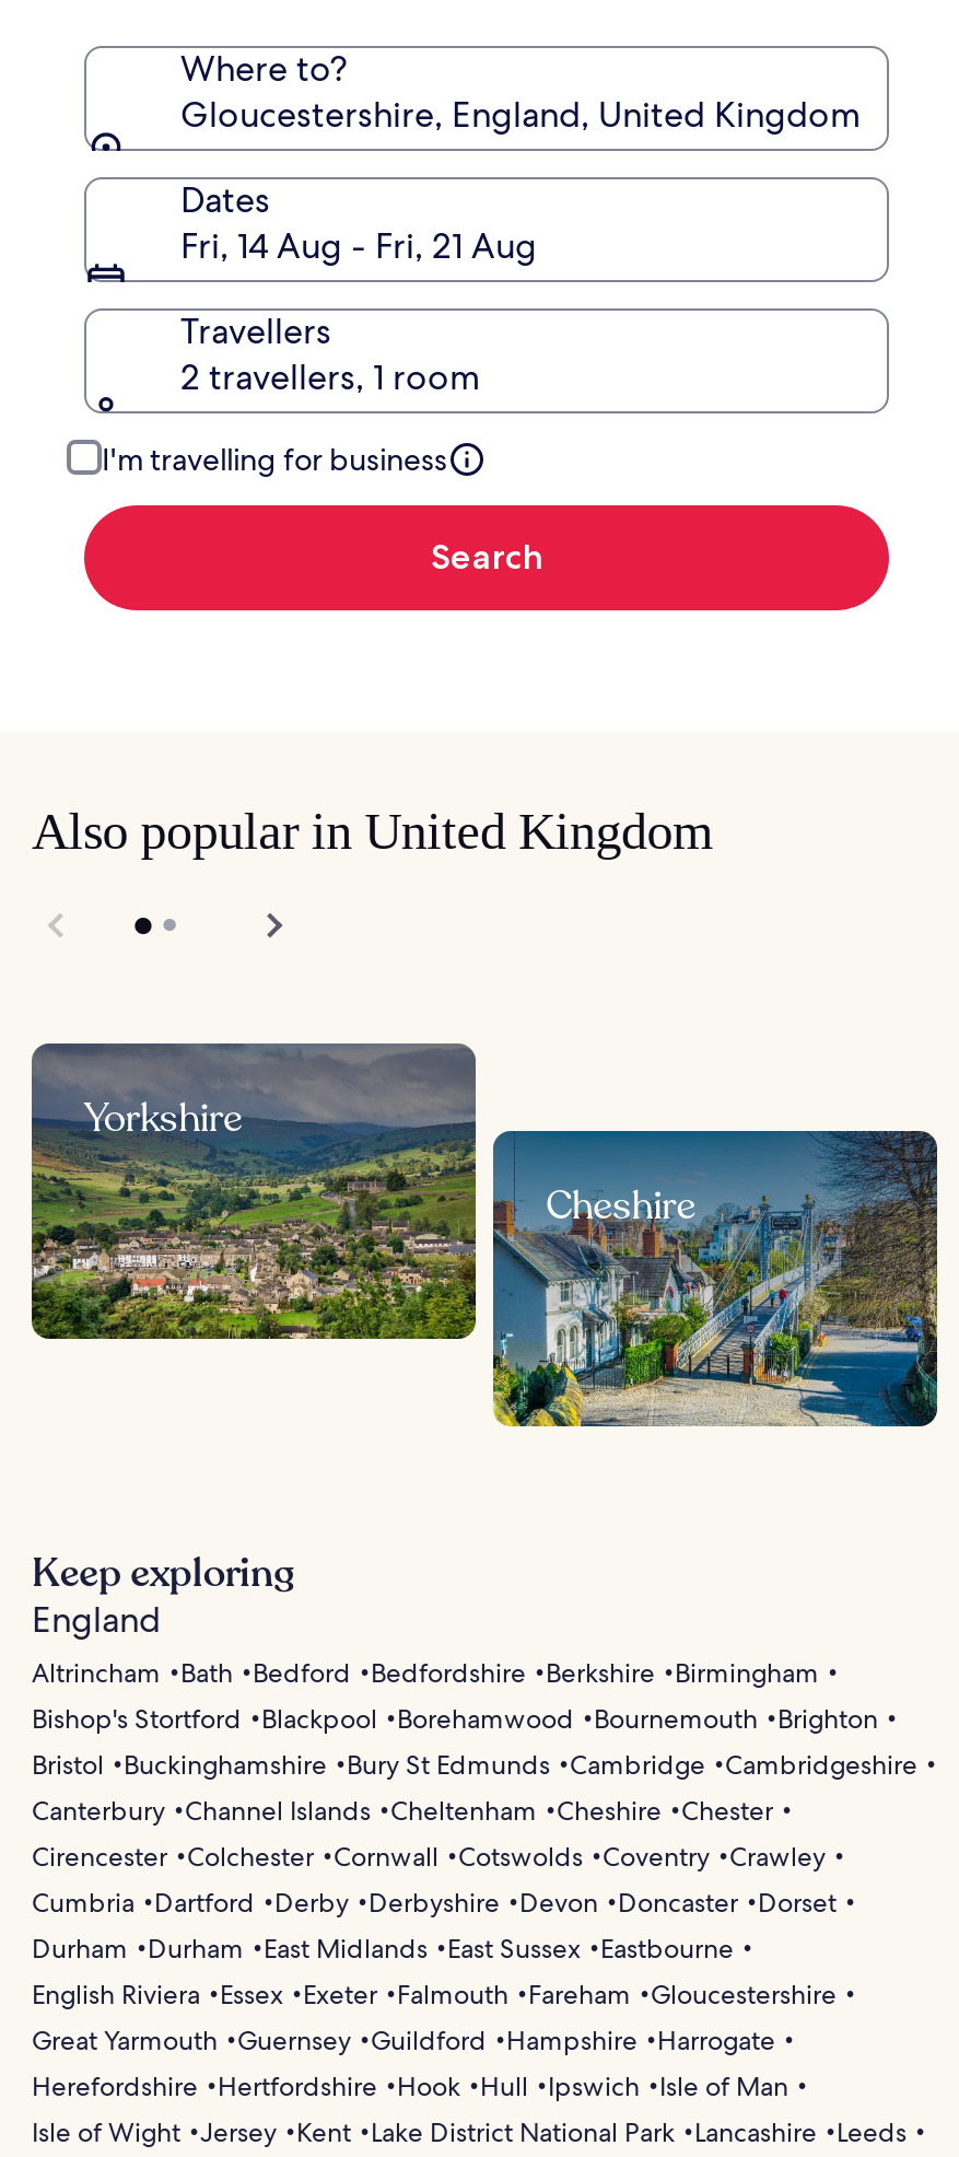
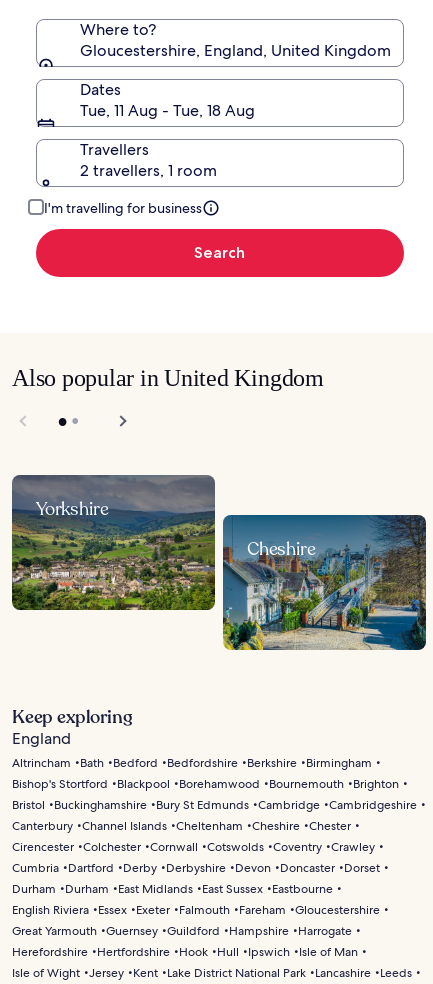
[180,223,537,269] Fri, 14 Aug - Fri, 21 Aug -> [80,100,255,121] Tue, 11 Aug - Tue, 18 Aug

